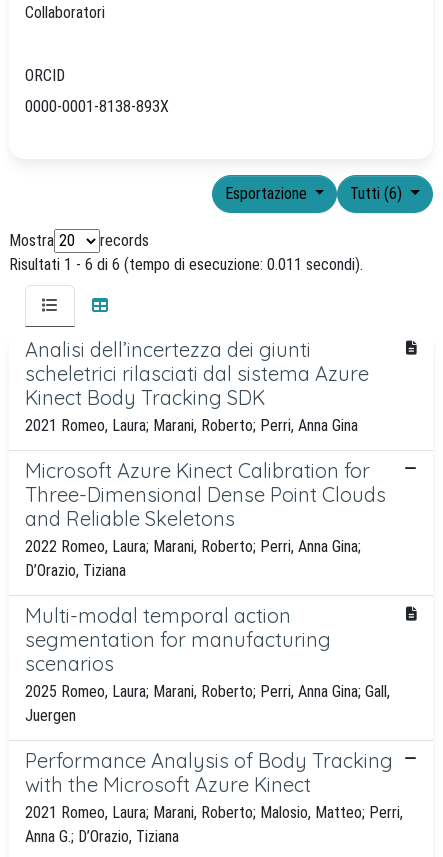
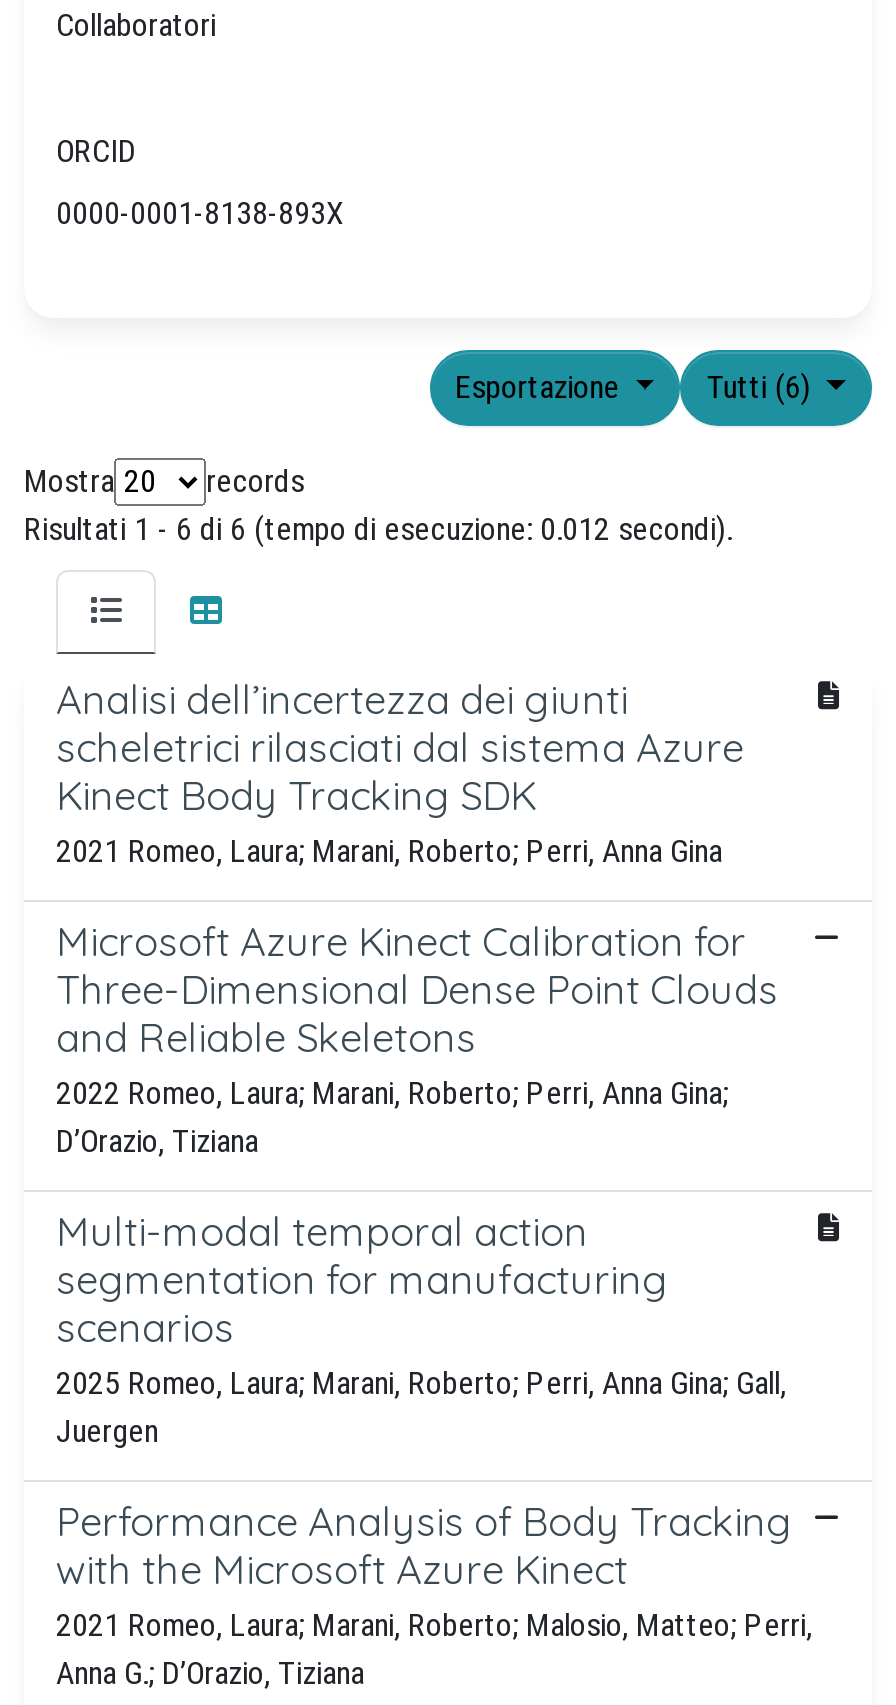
[9,255,363,274] Risultati 1 - 6 di 6 (tempo di esecuzione: 0.011 secondi). -> [24,510,732,548] Risultati 1 - 6 di 6 (tempo di esecuzione: 0.012 secondi).

